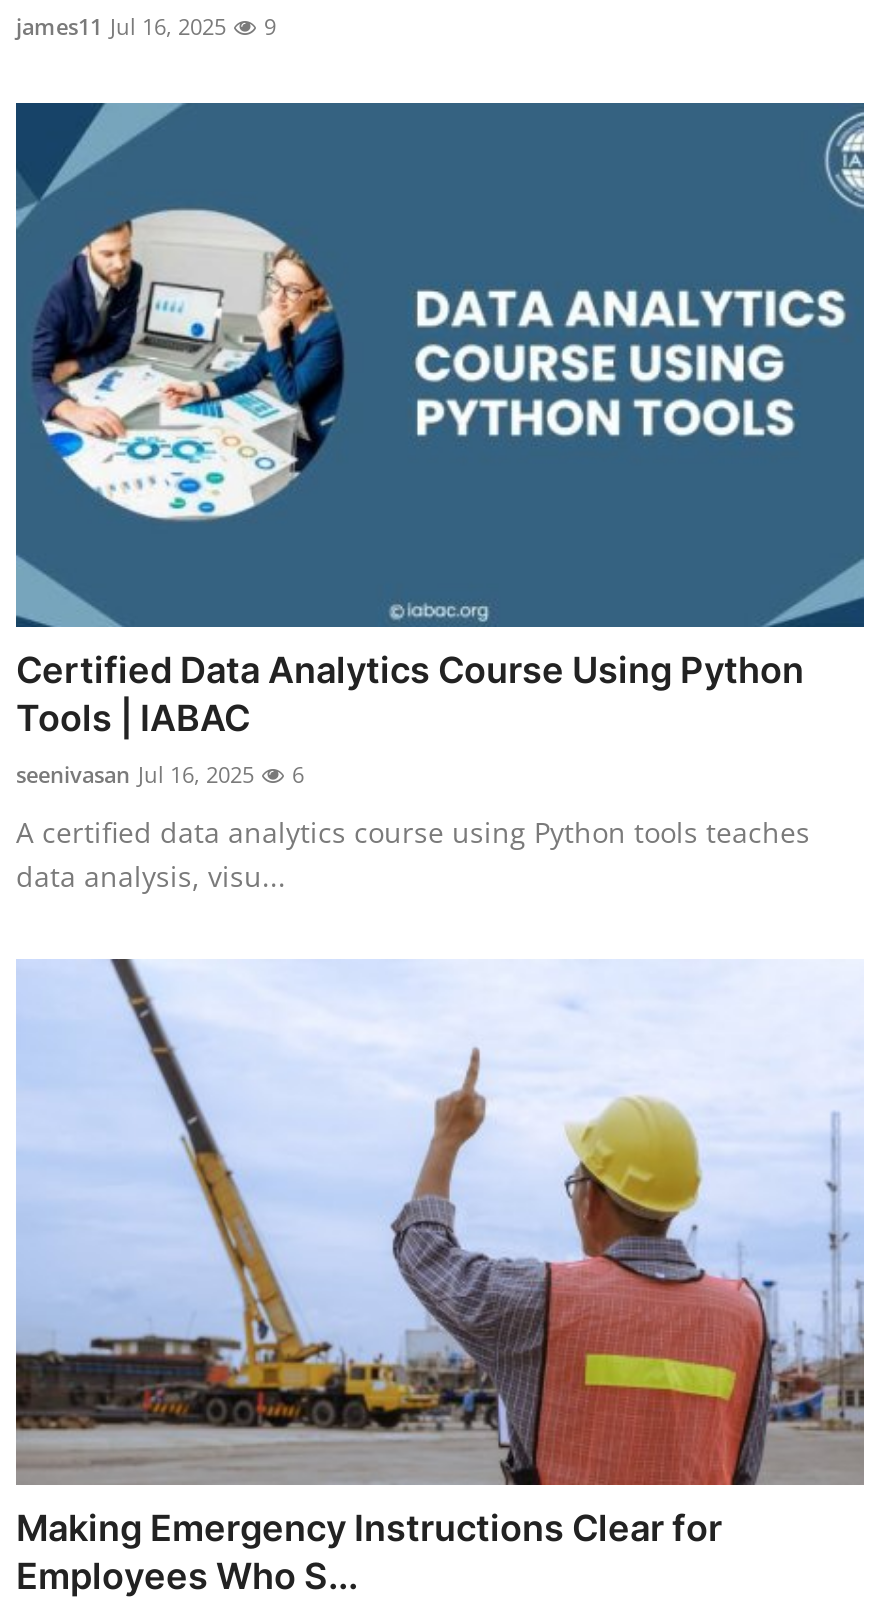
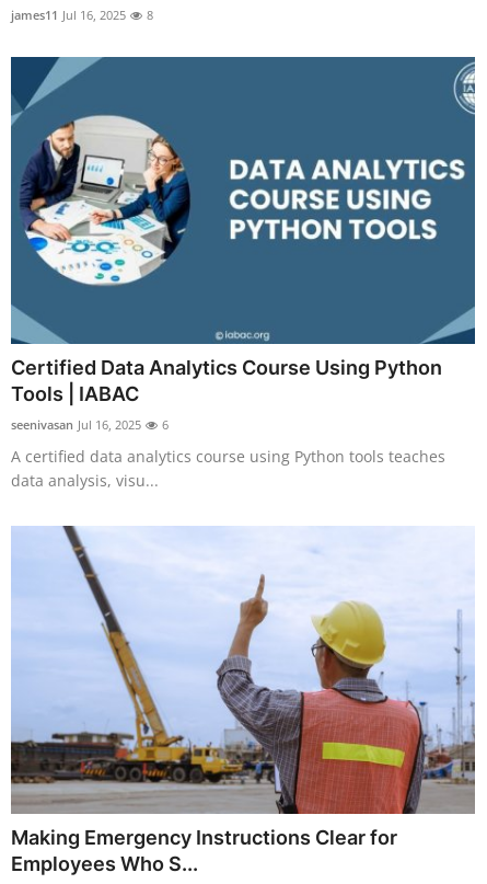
[16,11,276,41] james11 Jul 16, 2025 9 -> [11,6,153,23] james11 Jul 16, 2025 8

